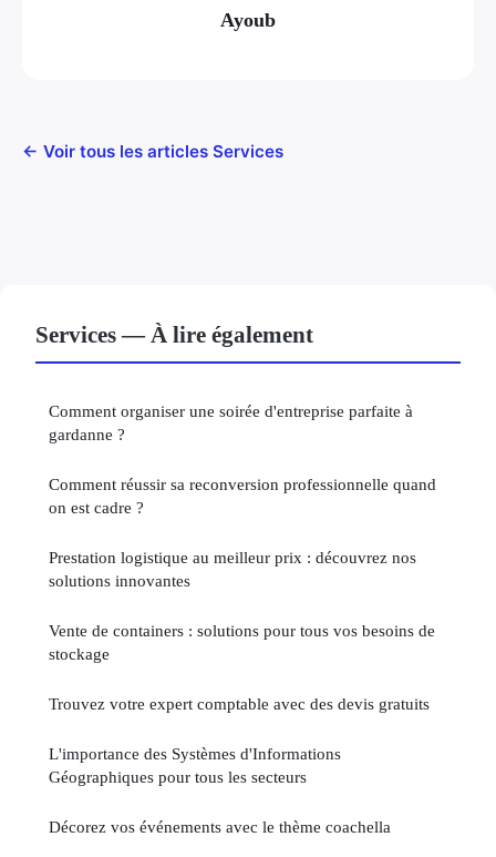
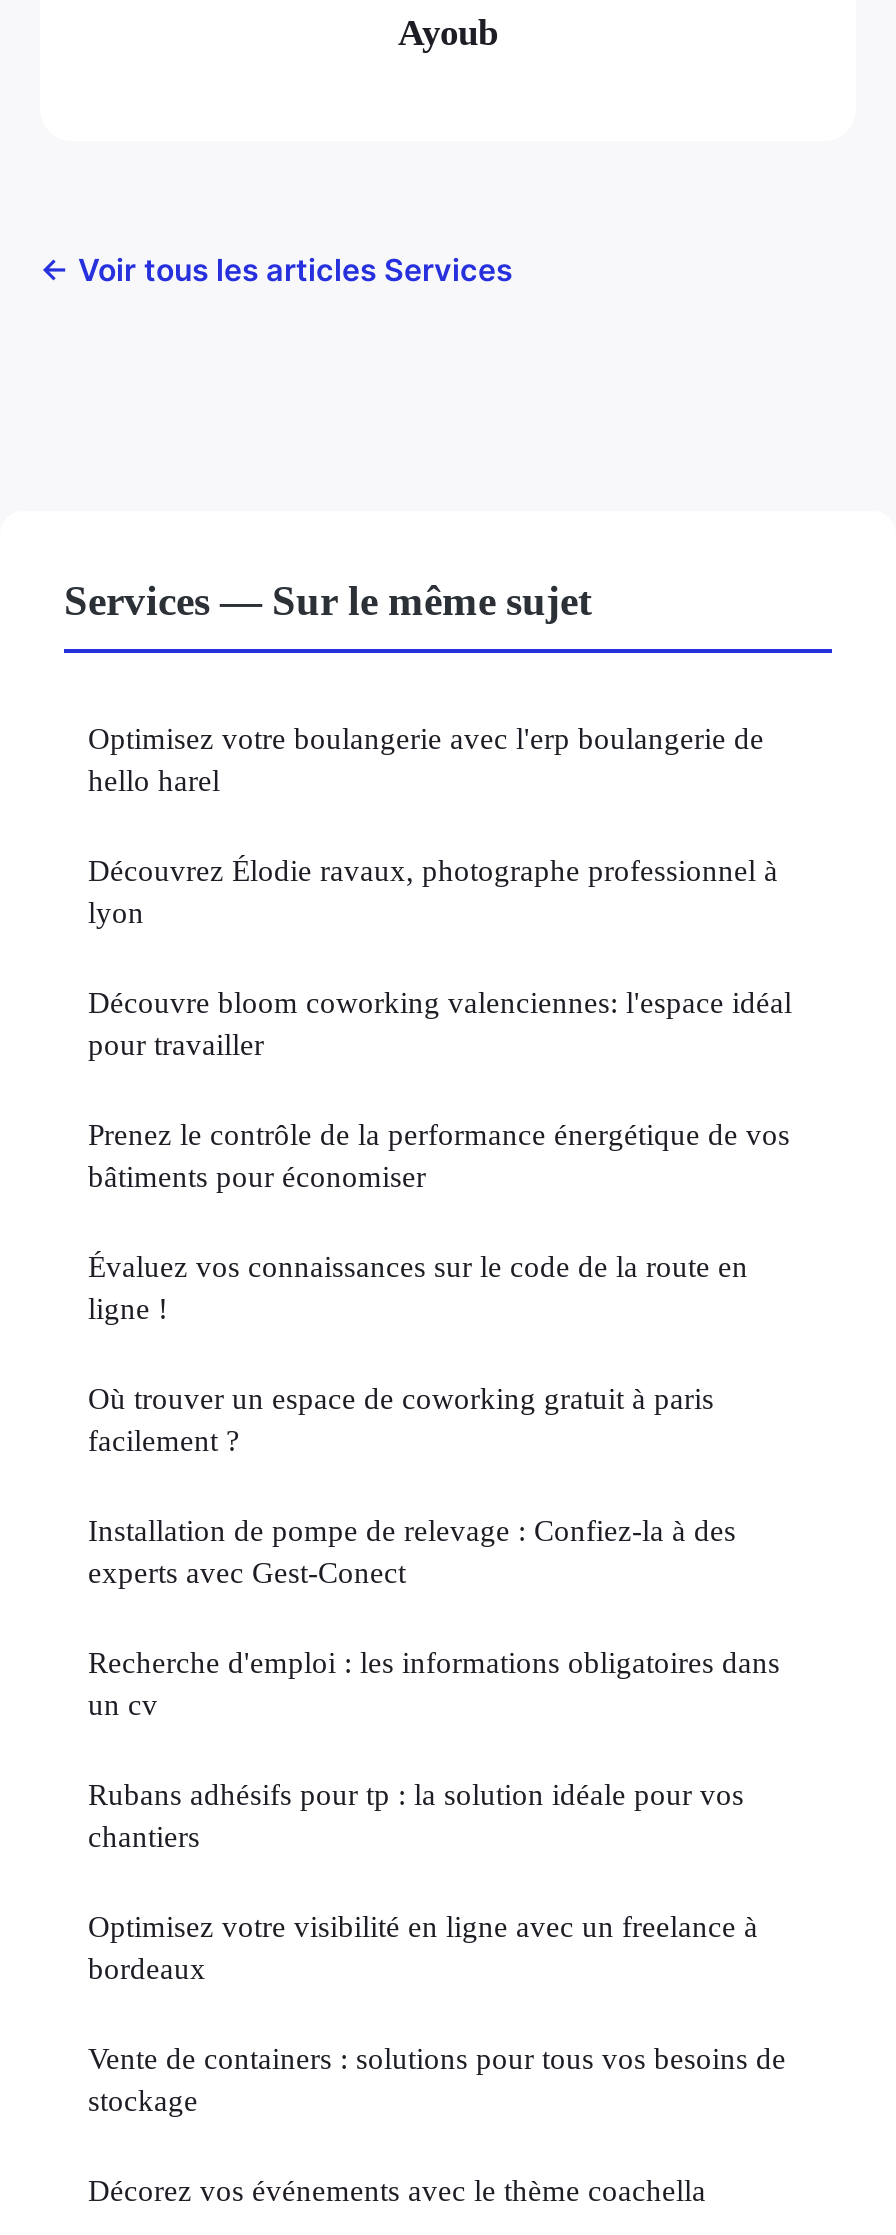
[35,322,436,590] Services — À lire également | Comment organiser une soirée d'entreprise parfaite à | gardanne ? | Comment réussir sa reconversion professionnelle quand | on est cadre ? | Prestation logistique au meilleur prix : découvrez nos | solutions innovantes -> [64,577,792,1985] Services — Sur le même sujet | Optimisez votre boulangerie avec l'erp boulangerie de | hello harel | Découvrez Élodie ravaux, photographe professionnel à | lyon | Découvre bloom coworking valenciennes: l'espace idéal | pour travailler | Prenez le contrôle de la performance énergétique de vos | bâtiments pour économiser | Évaluez vos connaissances sur le code de la route en | ligne ! | Où trouver un espace de coworking gratuit à paris | facilement ? | Installation de pompe de relevage : Confiez-la à des | experts avec Gest-Conect | Recherche d'emploi : les informations obligatoires dans | un cv | Rubans adhésifs pour tp : la solution idéale pour vos | chantiers | Optimisez votre visibilité en ligne avec un freelance à | bordeaux
moved [49,621,435,663] -> [88,2041,786,2117]: Vente de containers : solutions pour tous vos besoins de | stockage
[49,694,430,786] Trouvez votre expert comptable avec des devis gratuits | L'importance des Systèmes d'Informations | Géographiques pour tous les secteurs -> none

